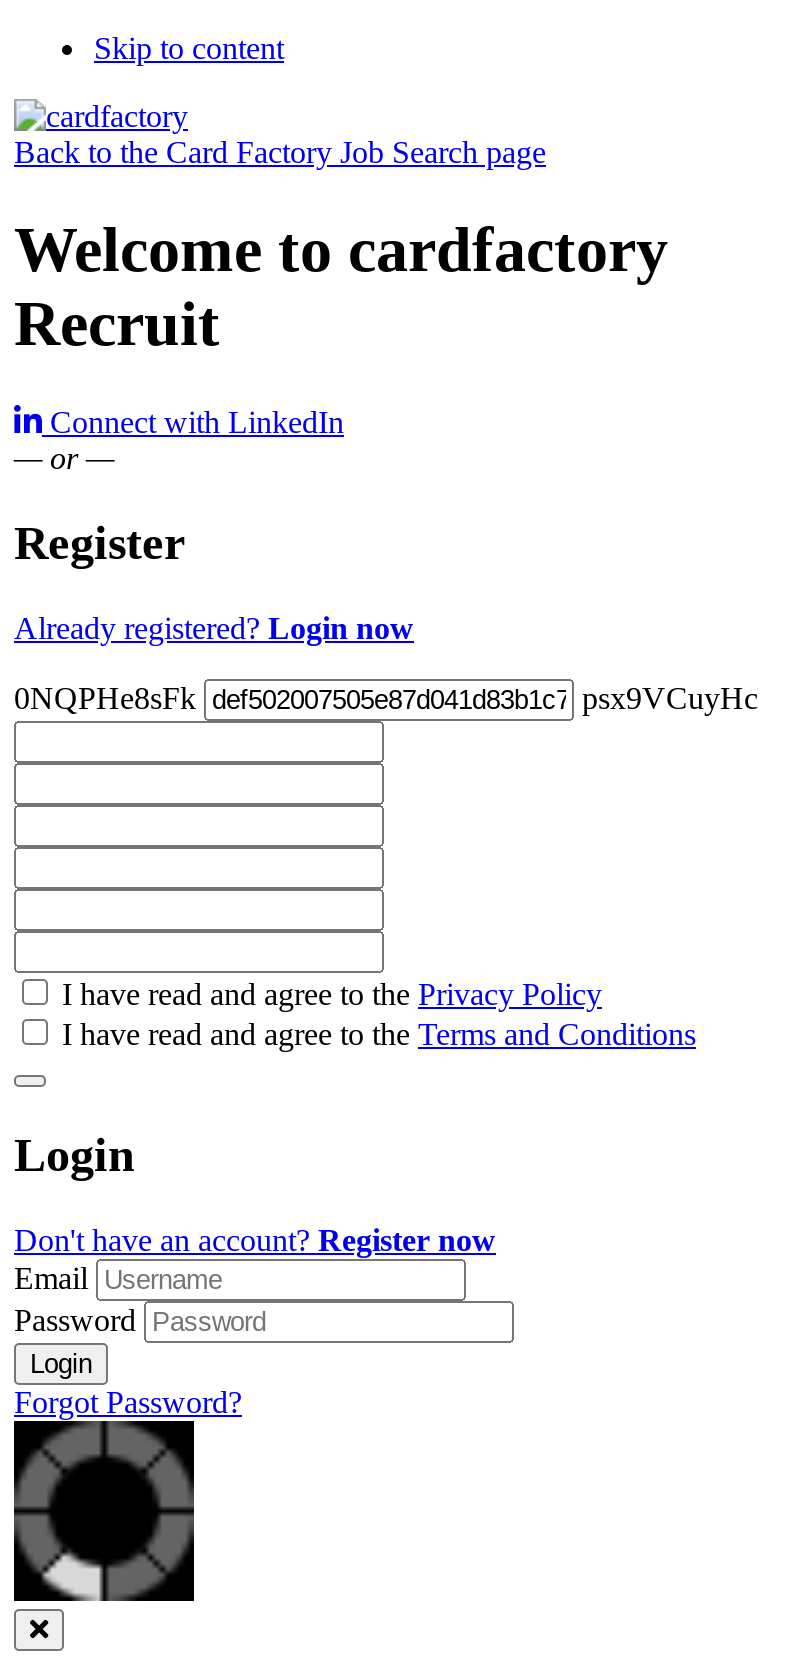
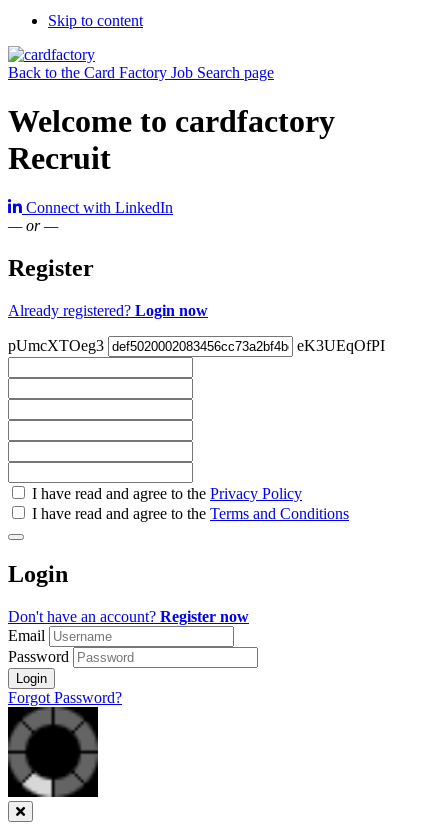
[14,680,758,714] 0NQPHe8sFk | psx9VCuyHc -> [8,337,385,354] pUmcXTOeg3 | eK3UEqOfPI

